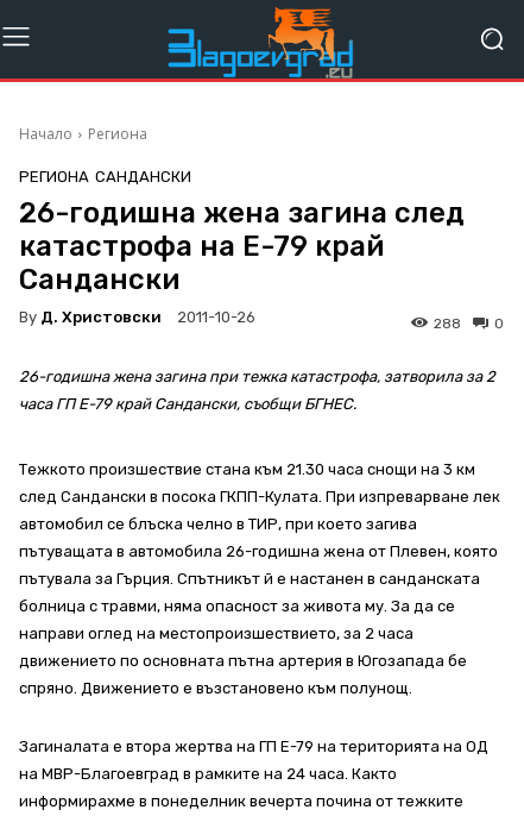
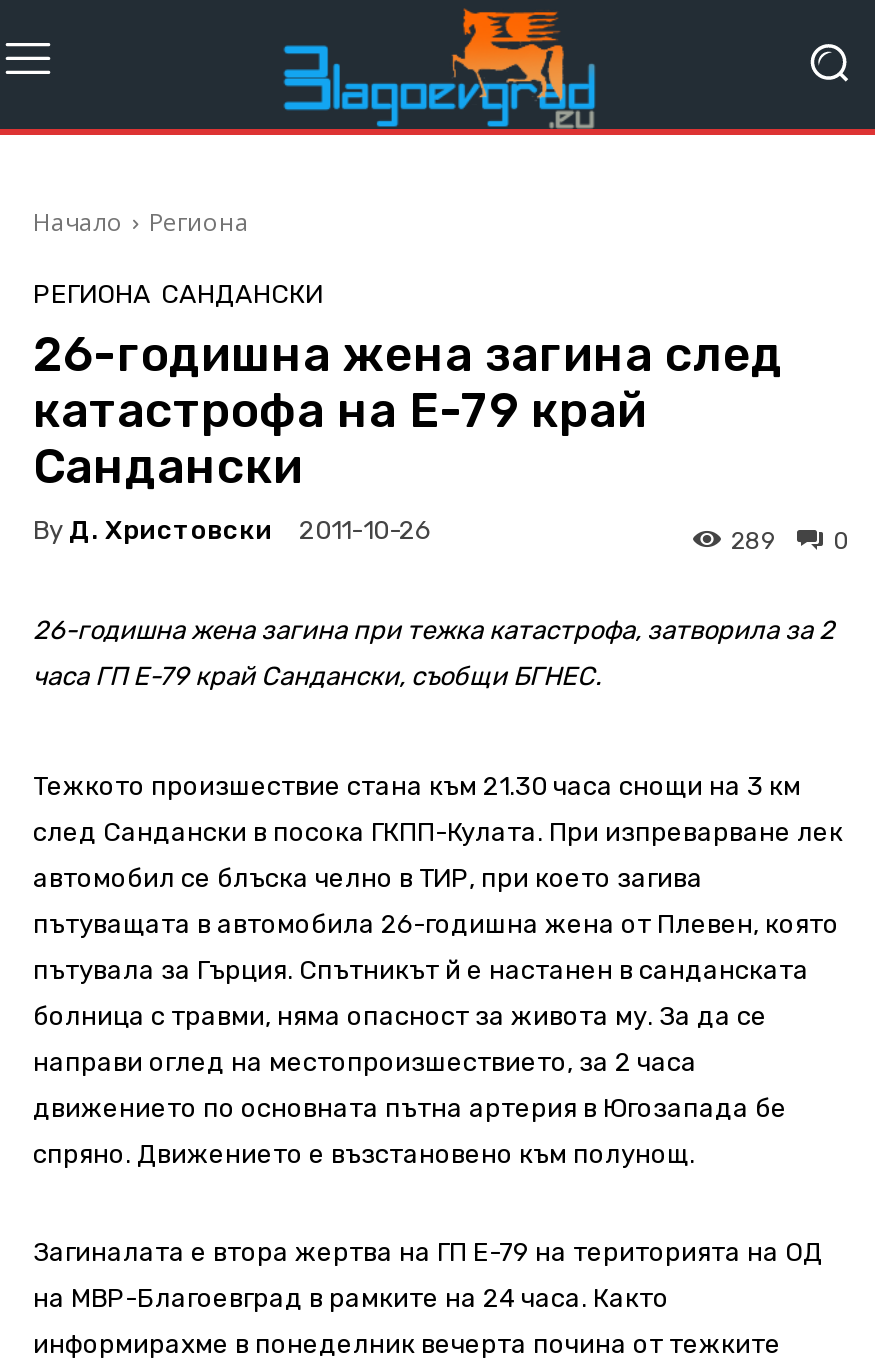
[434,315,504,332] 288 0 -> [731,527,849,555] 289 0

